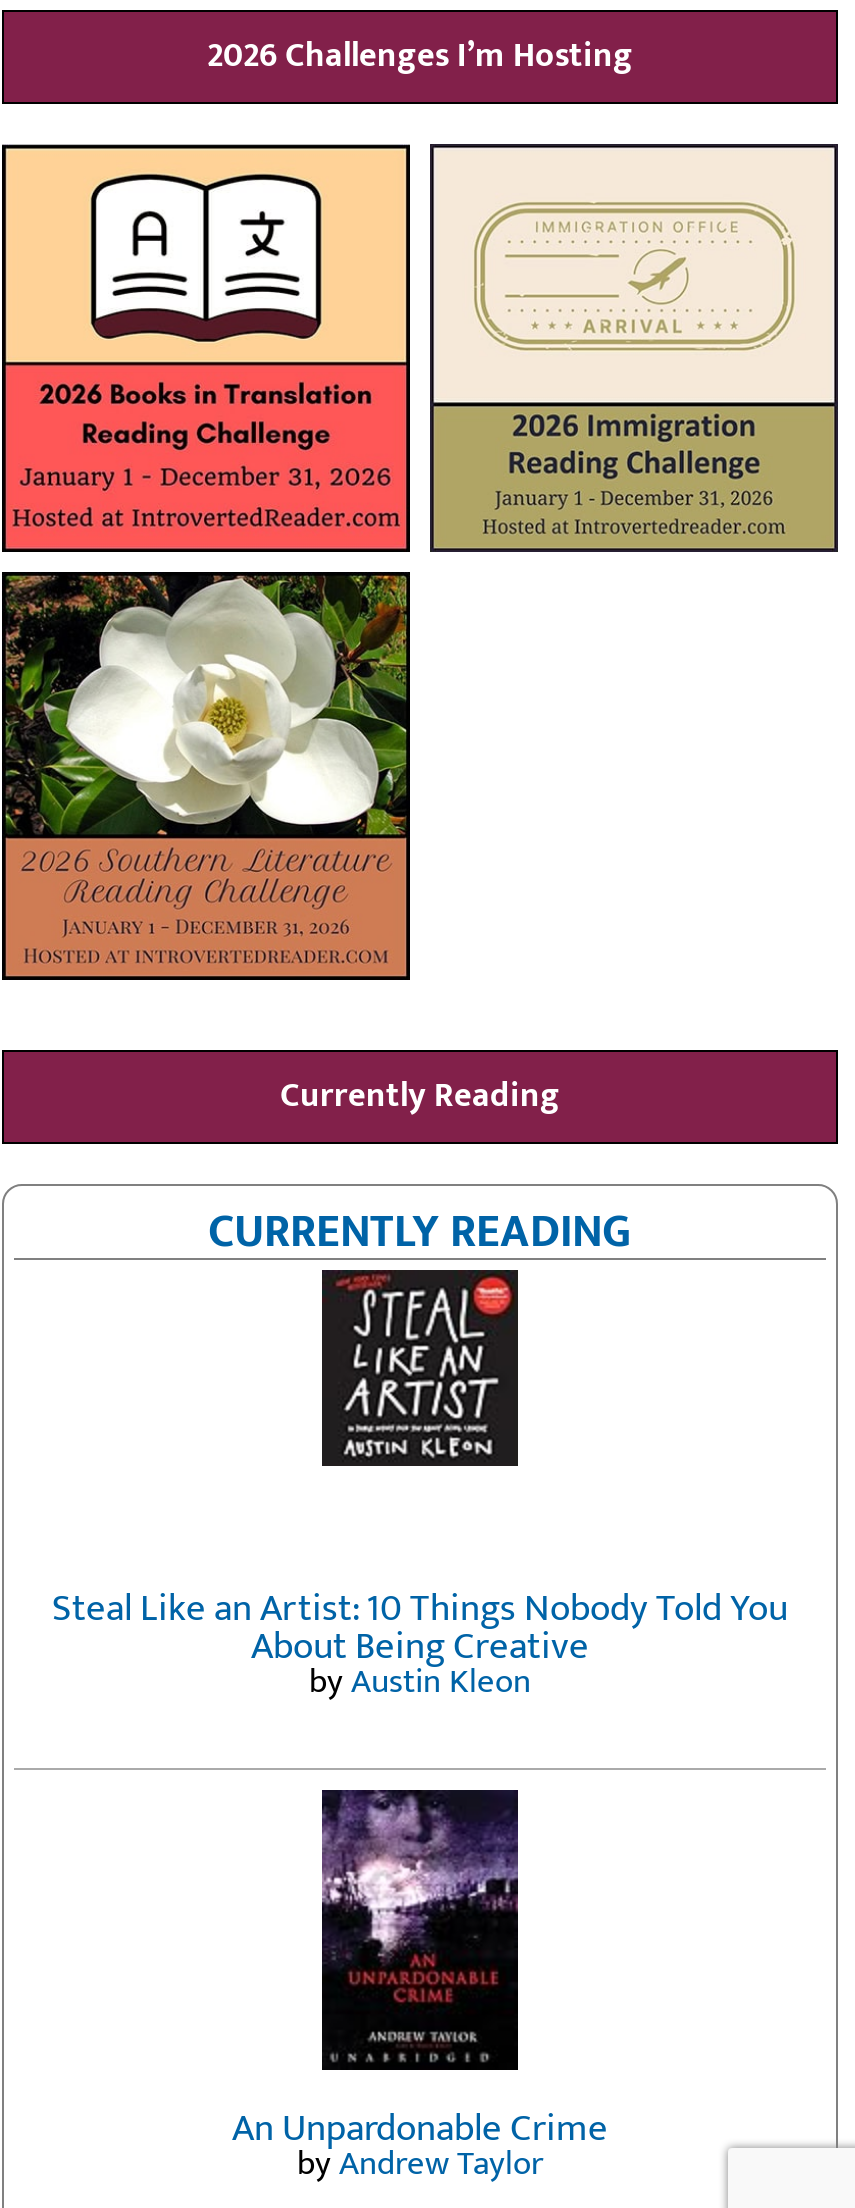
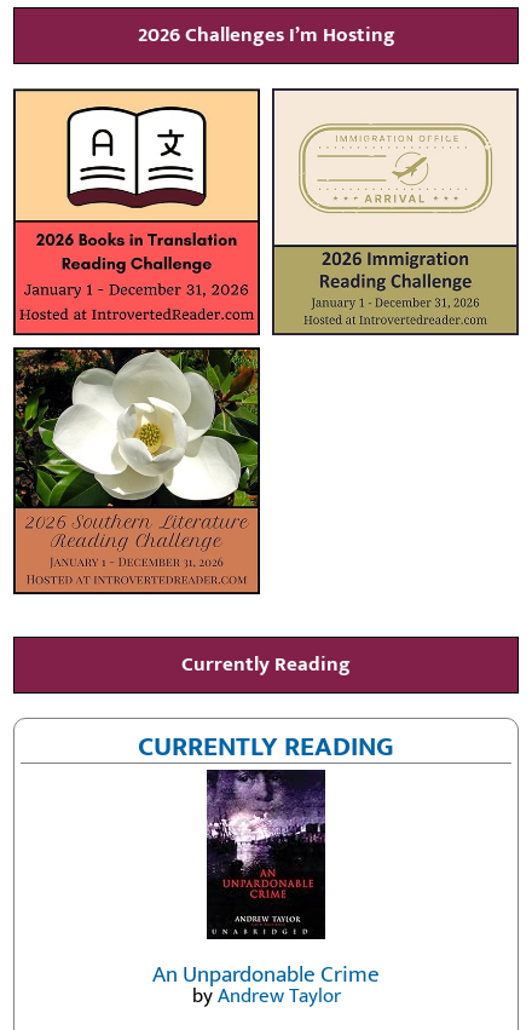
[52,1274,788,1710] [image] | Steal Like an Artist: 10 Things Nobody Told You | About Being Creative | byAustin Kleon -> none

